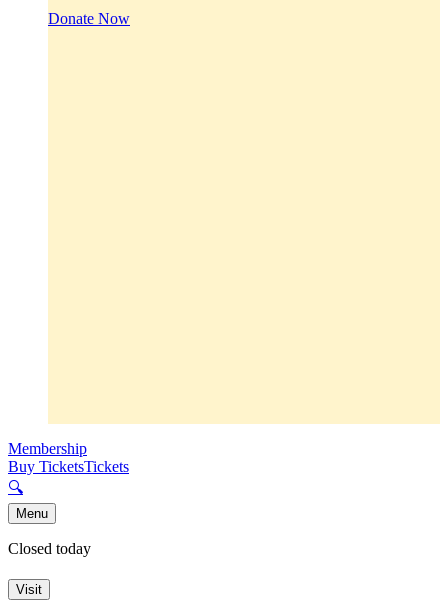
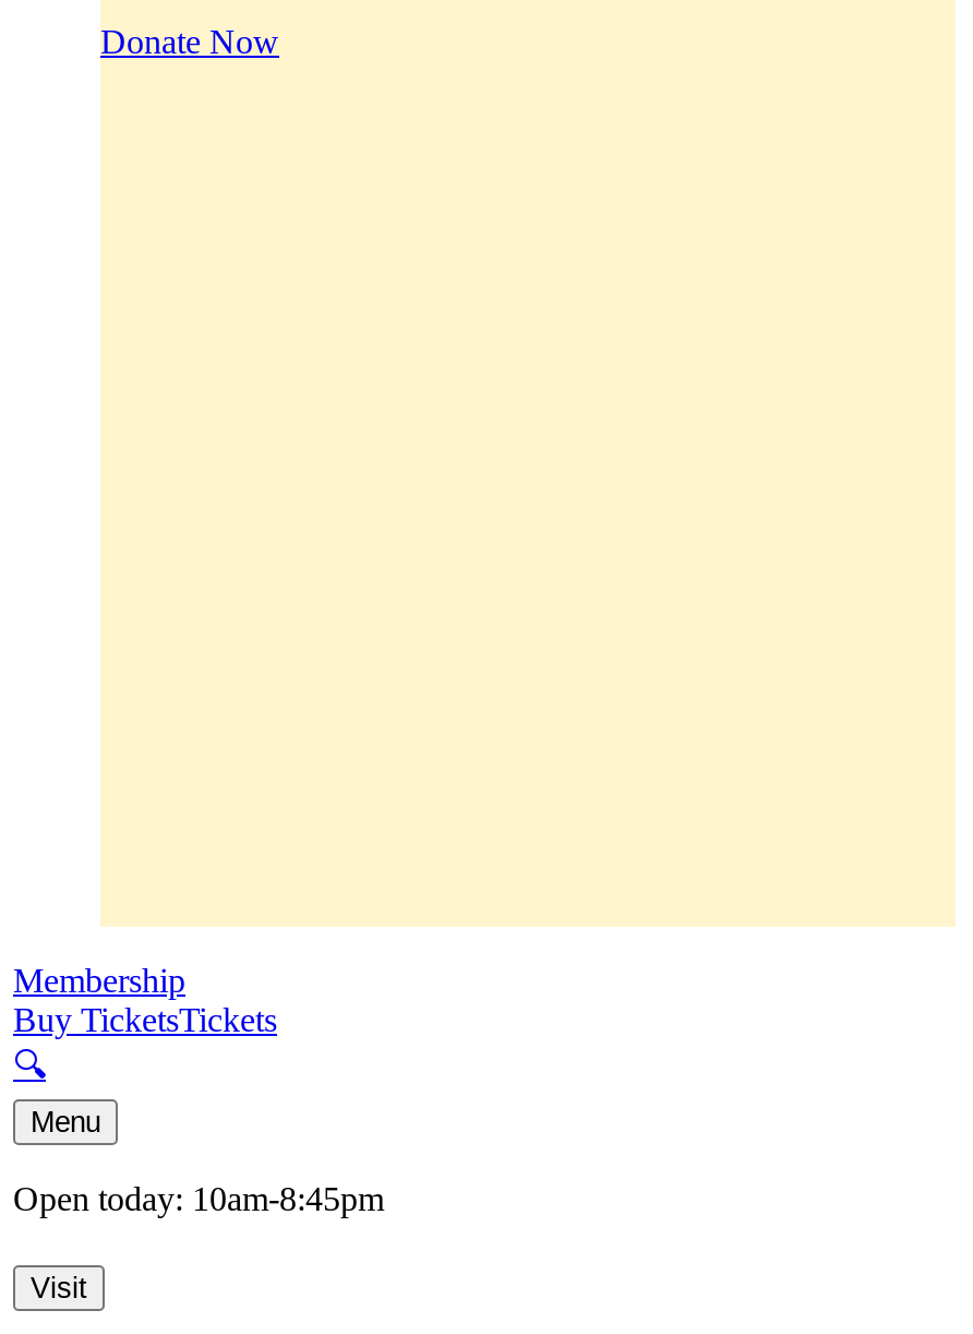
[8,540,91,557] Closed today -> [13,1181,384,1218] Open today: 10am-8:45pm

